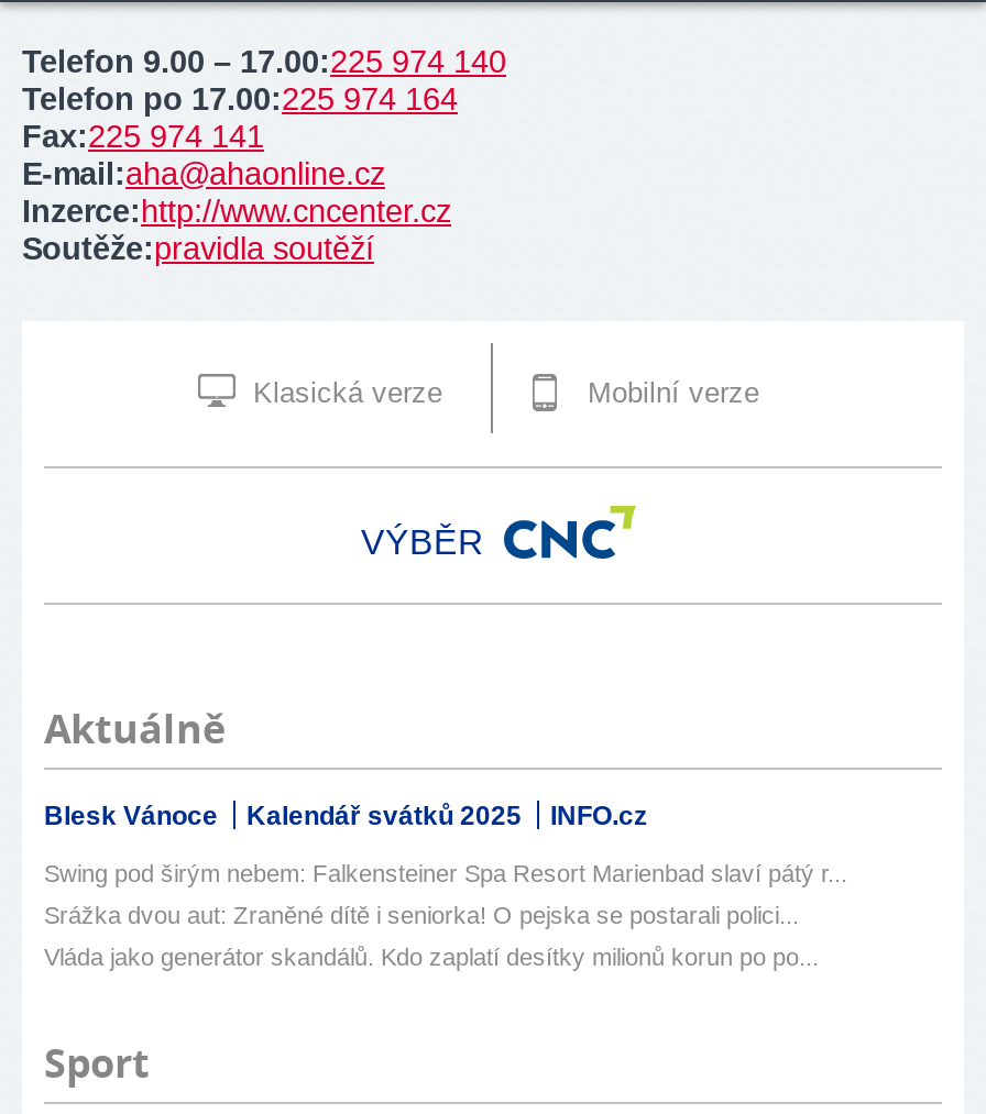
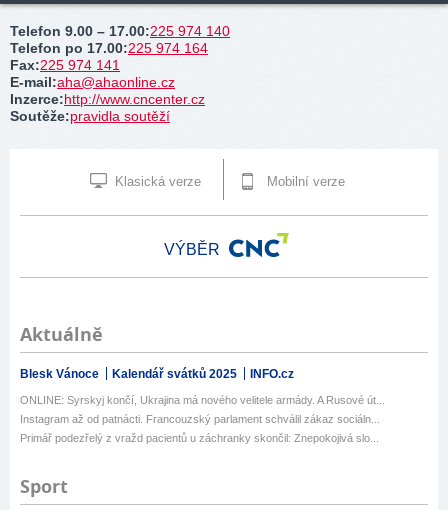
[44,861,847,887] Swing pod širým nebem: Falkensteiner Spa Resort Marienbad slaví pátý r... -> [20,394,385,406] ONLINE: Syrskyj končí, Ukrajina má nového velitele armády. A Rusové út...
[44,903,799,929] Srážka dvou aut: Zraněné dítě i seniorka! O pejska se postarali polici... -> [20,413,380,425] Instagram až od patnácti. Francouzský parlament schválil zákaz sociáln...
[44,945,819,971] Vláda jako generátor skandálů. Kdo zaplatí desítky milionů korun po po... -> [20,432,379,444] Primář podezřelý z vražd pacientů u záchranky skončil: Znepokojivá slo...

